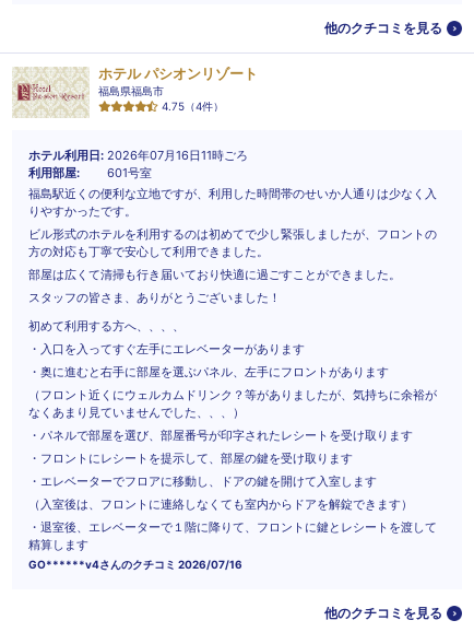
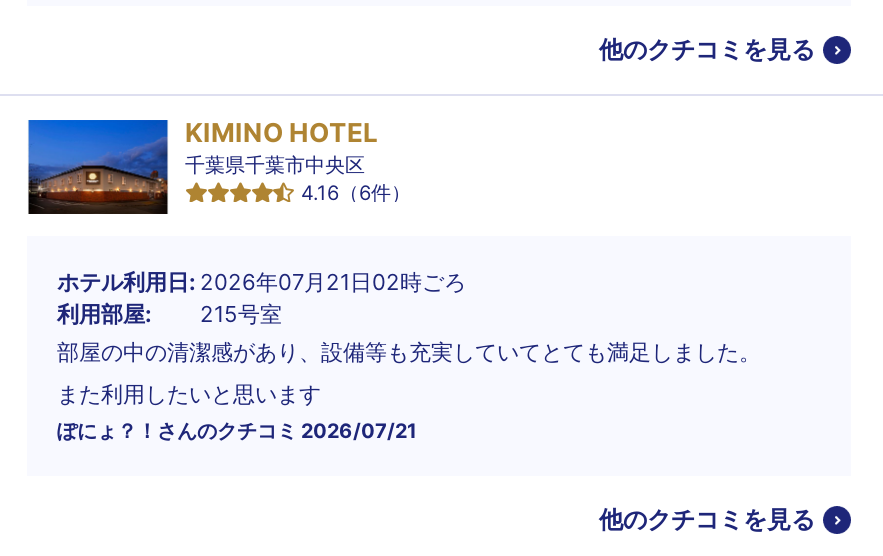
[11,65,258,118] [image] | ホテル パシオンリゾート | 福島県福島市 | 4.75（4件） -> [27,117,411,216] [image] | KIMINO HOTEL | 千葉県千葉市中央区 | 4.16（6件）
[28,147,247,162] ホテル利用日 2026年07月16日11時ごろ -> [57,267,466,295] ホテル利用日 2026年07月21日02時ごろ
[28,165,437,570] 601号室 | 福島駅近くの便利な立地ですが、利用した時間帯のせいか人通りは少なく入 | りやすかったです。 | ビル形式のホテルを利用するのは初めてで少し緊張しましたが、フロントの | 方の対応も丁寧で安心して利用できました。 | 部屋は広くて清掃も行き届いており快適に過ごすことができました。 | スタッフの皆さま、ありがとうございました！ | 初めて利用する方へ、、、、 | ・入口を入ってすぐ左手にエレベーターがあります | ・奥に進むと右手に部屋を選ぶパネル、左手にフロントがあります | （フロント近くにウェルカムドリンク？等がありましたが、気持ちに余裕が | なくあまり見ていませんでした、、、） | ・パネルで部屋を選び、部屋番号が印字されたレシートを受け取ります | ・フロントにレシートを提示して、部屋の鍵を受け取ります | ・エレベーターでフロアに移動し、ドアの鍵を開けて入室します | （入室後は、フロントに連絡しなくても室内からドアを解錠できます） | ・退室後、エレベーターで１階に降りて、フロントに鍵とレシートを渡して | 精算します | GO******v4さんのクチコミ2026/07/16 -> [57,299,761,441] 215号室 | 部屋の中の清潔感があり、設備等も充実していてとても満足しました。 | また利用したいと思います | ぽにょ？！さんのクチコミ2026/07/21

